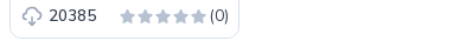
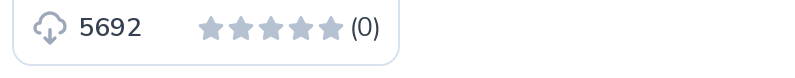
[49,6,96,27] 20385 -> [78,10,142,46] 5692

